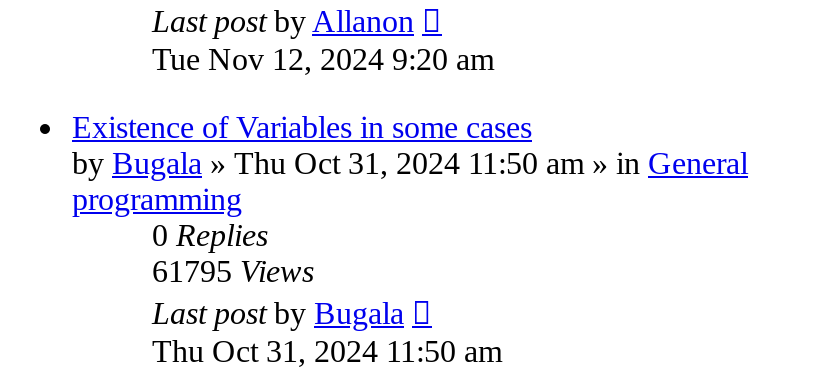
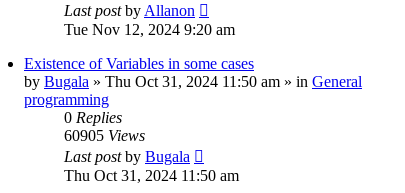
[152,254,314,288] 61795 Views -> [64,127,145,144] 60905 Views

